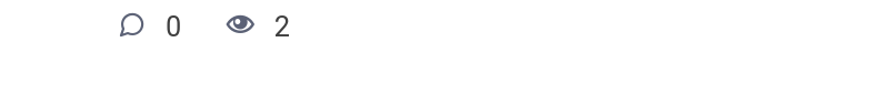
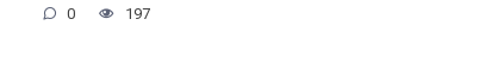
[274,9,290,42] 2 -> [125,5,150,23] 197

